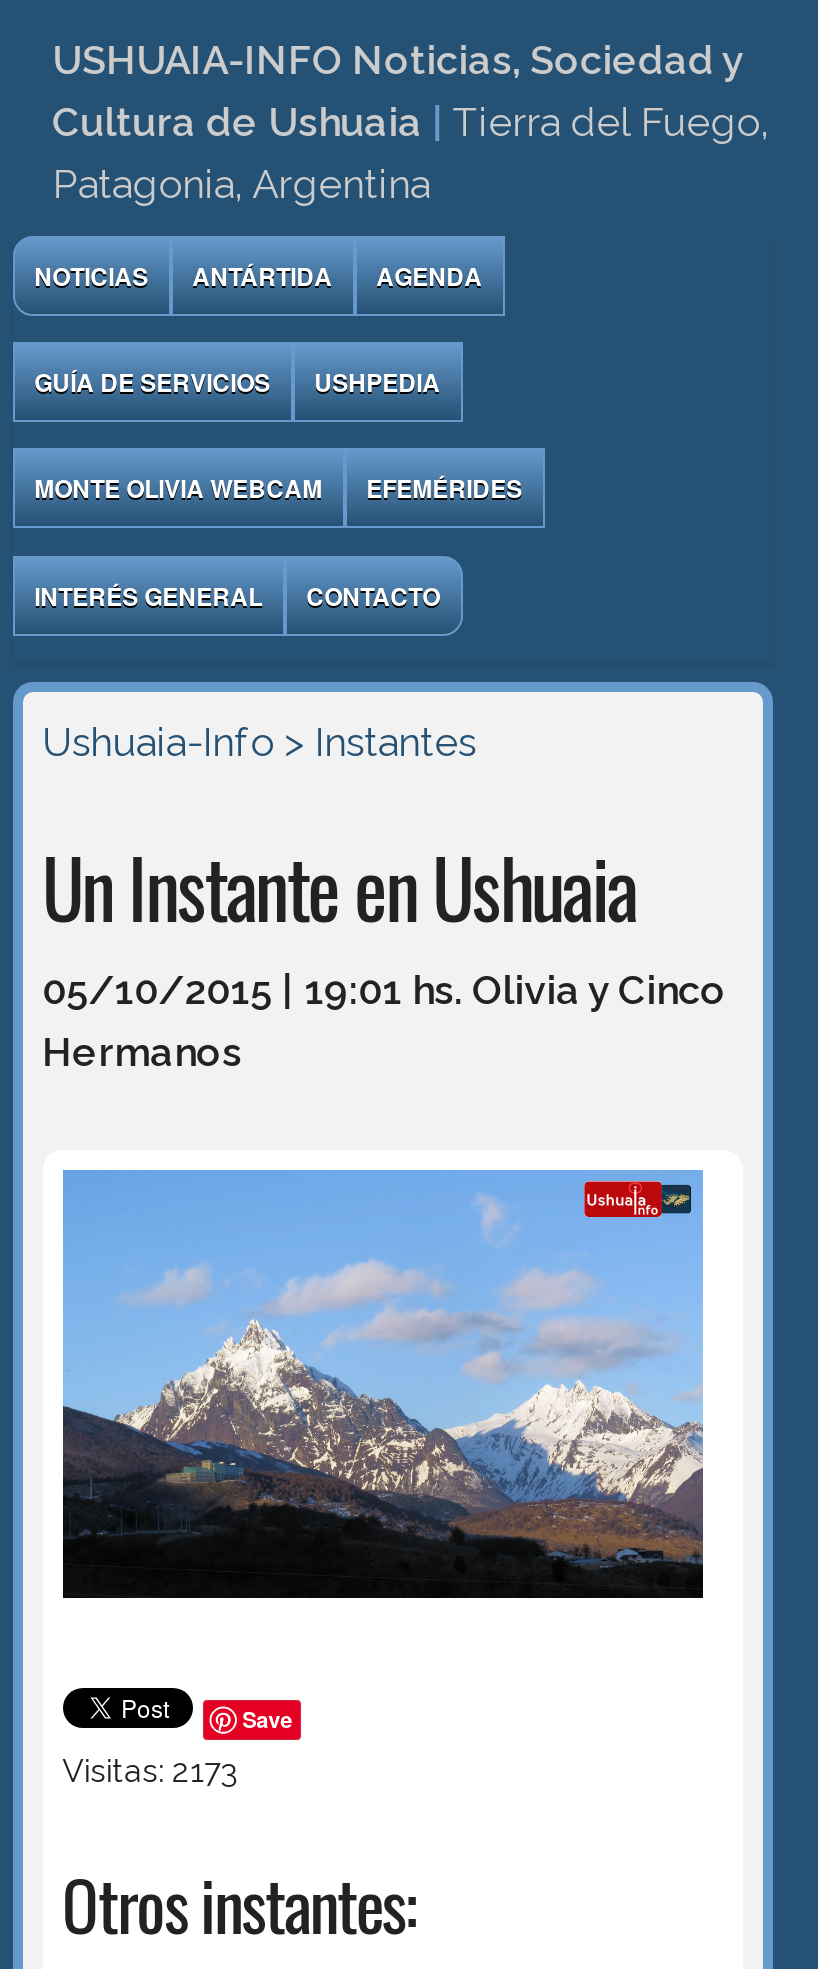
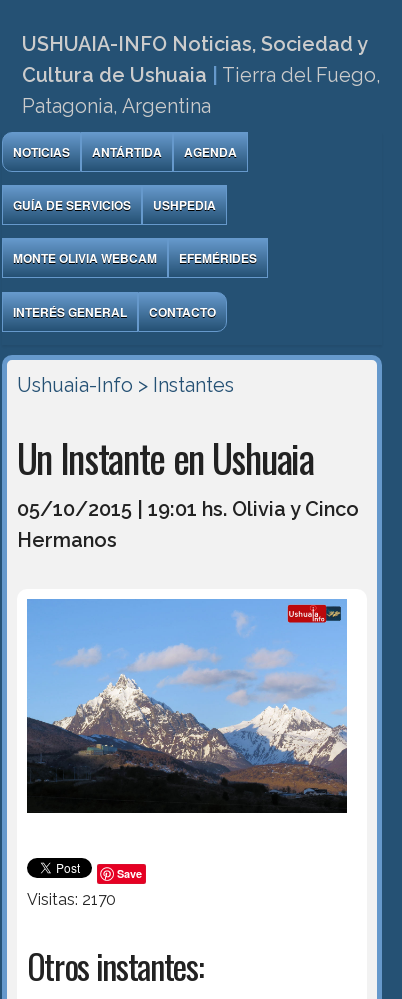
[62,1752,238,1790] Visitas: 2173 -> [27,890,116,909] Visitas: 2170

